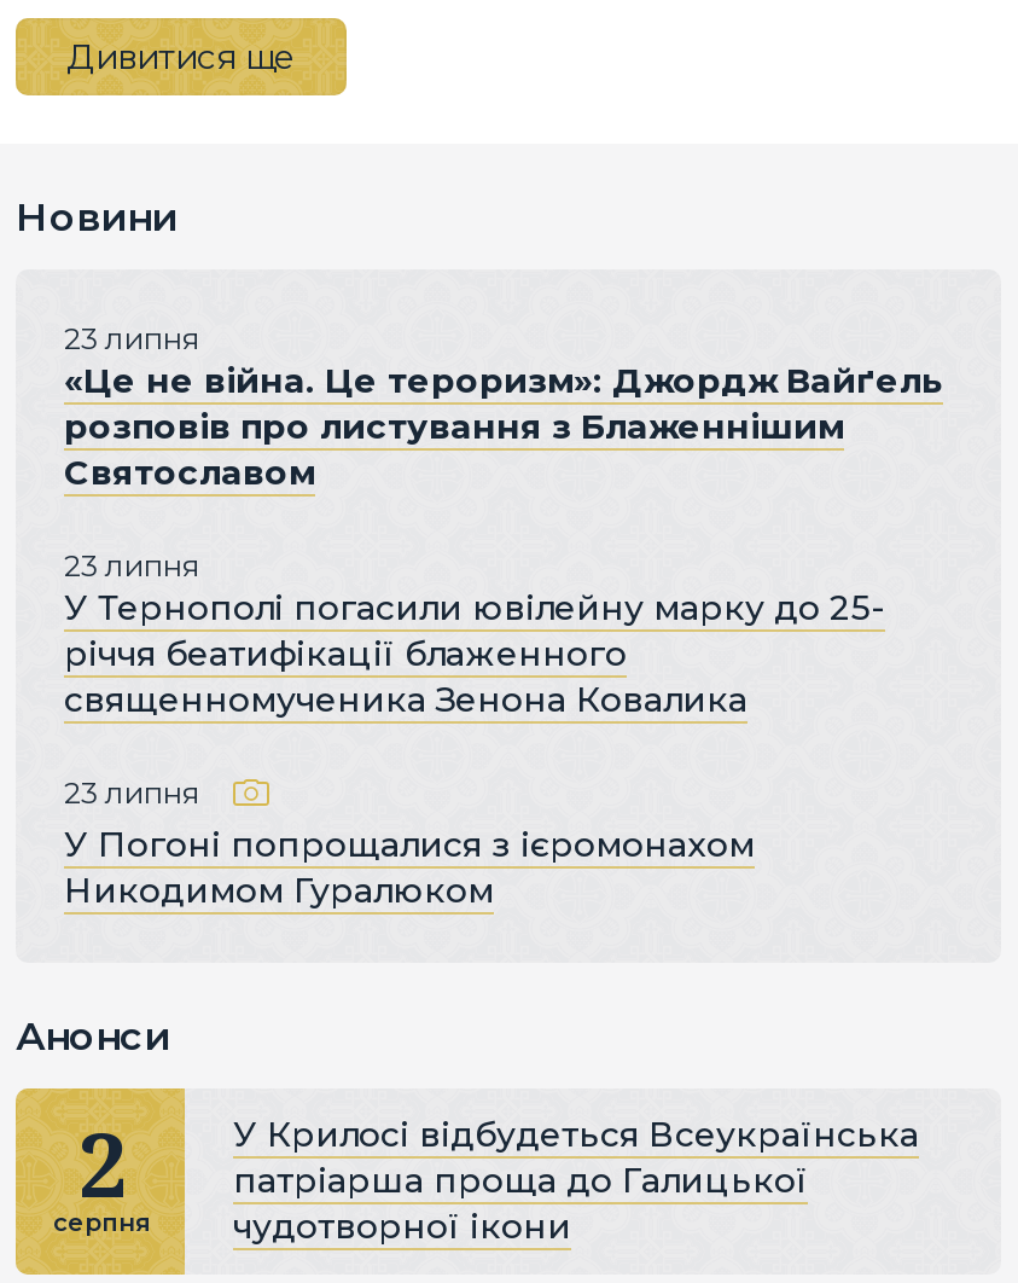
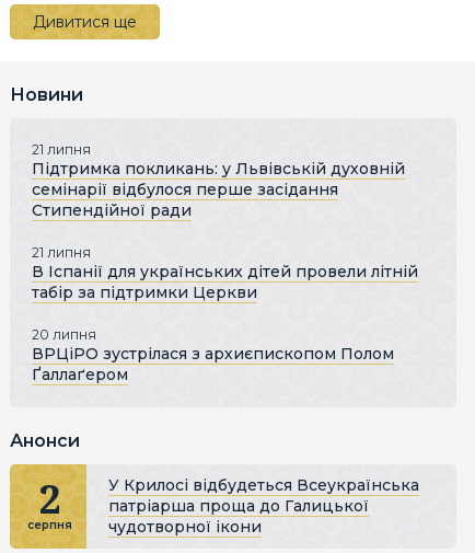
[64,321,943,495] 23 липня | «Це не війна. Це тероризм»: Джордж Вайґель | розповів про листування з Блаженнішим | Святославом -> [32,141,405,220] 21 липня | Підтримка покликань: у Львівській духовній | семінарії відбулося перше засідання | Стипендійної ради
[64,548,885,722] 23 липня | У Тернополі погасили ювілейну марку до 25- | річчя беатифікації блаженного | священномученика Зенона Ковалика -> [32,244,418,302] 21 липня | В Іспанії для українських дітей провели літній | табір за підтримки Церкви
[64,775,755,913] 23 липня | У Погоні попрощалися з ієромонахом | Никодимом Гуралюком -> [32,327,394,385] 20 липня | ВРЦіРО зустрілася з архиєпископом Полом | Ґаллаґером

